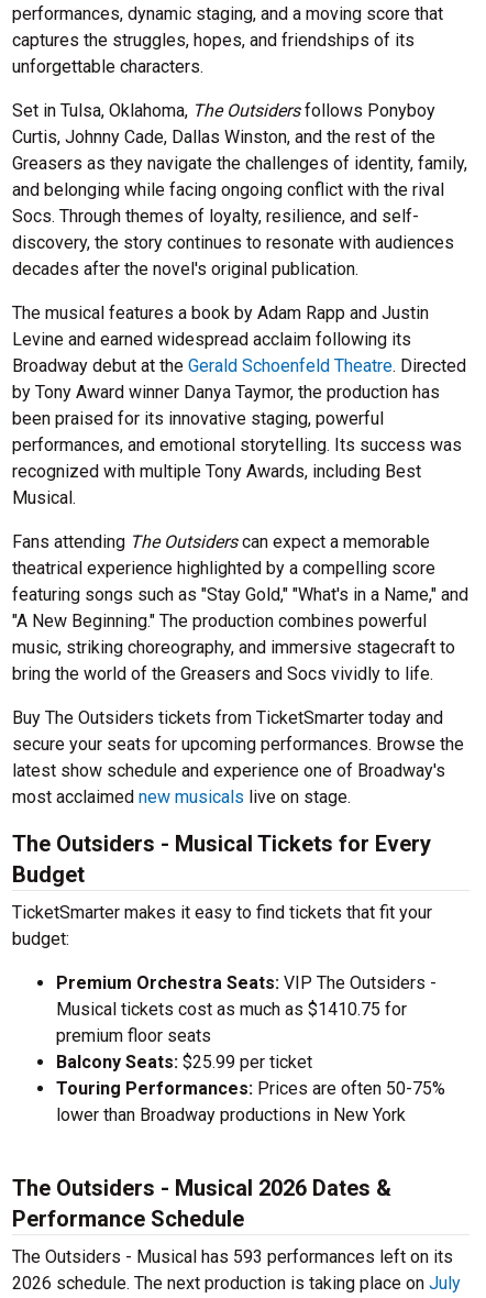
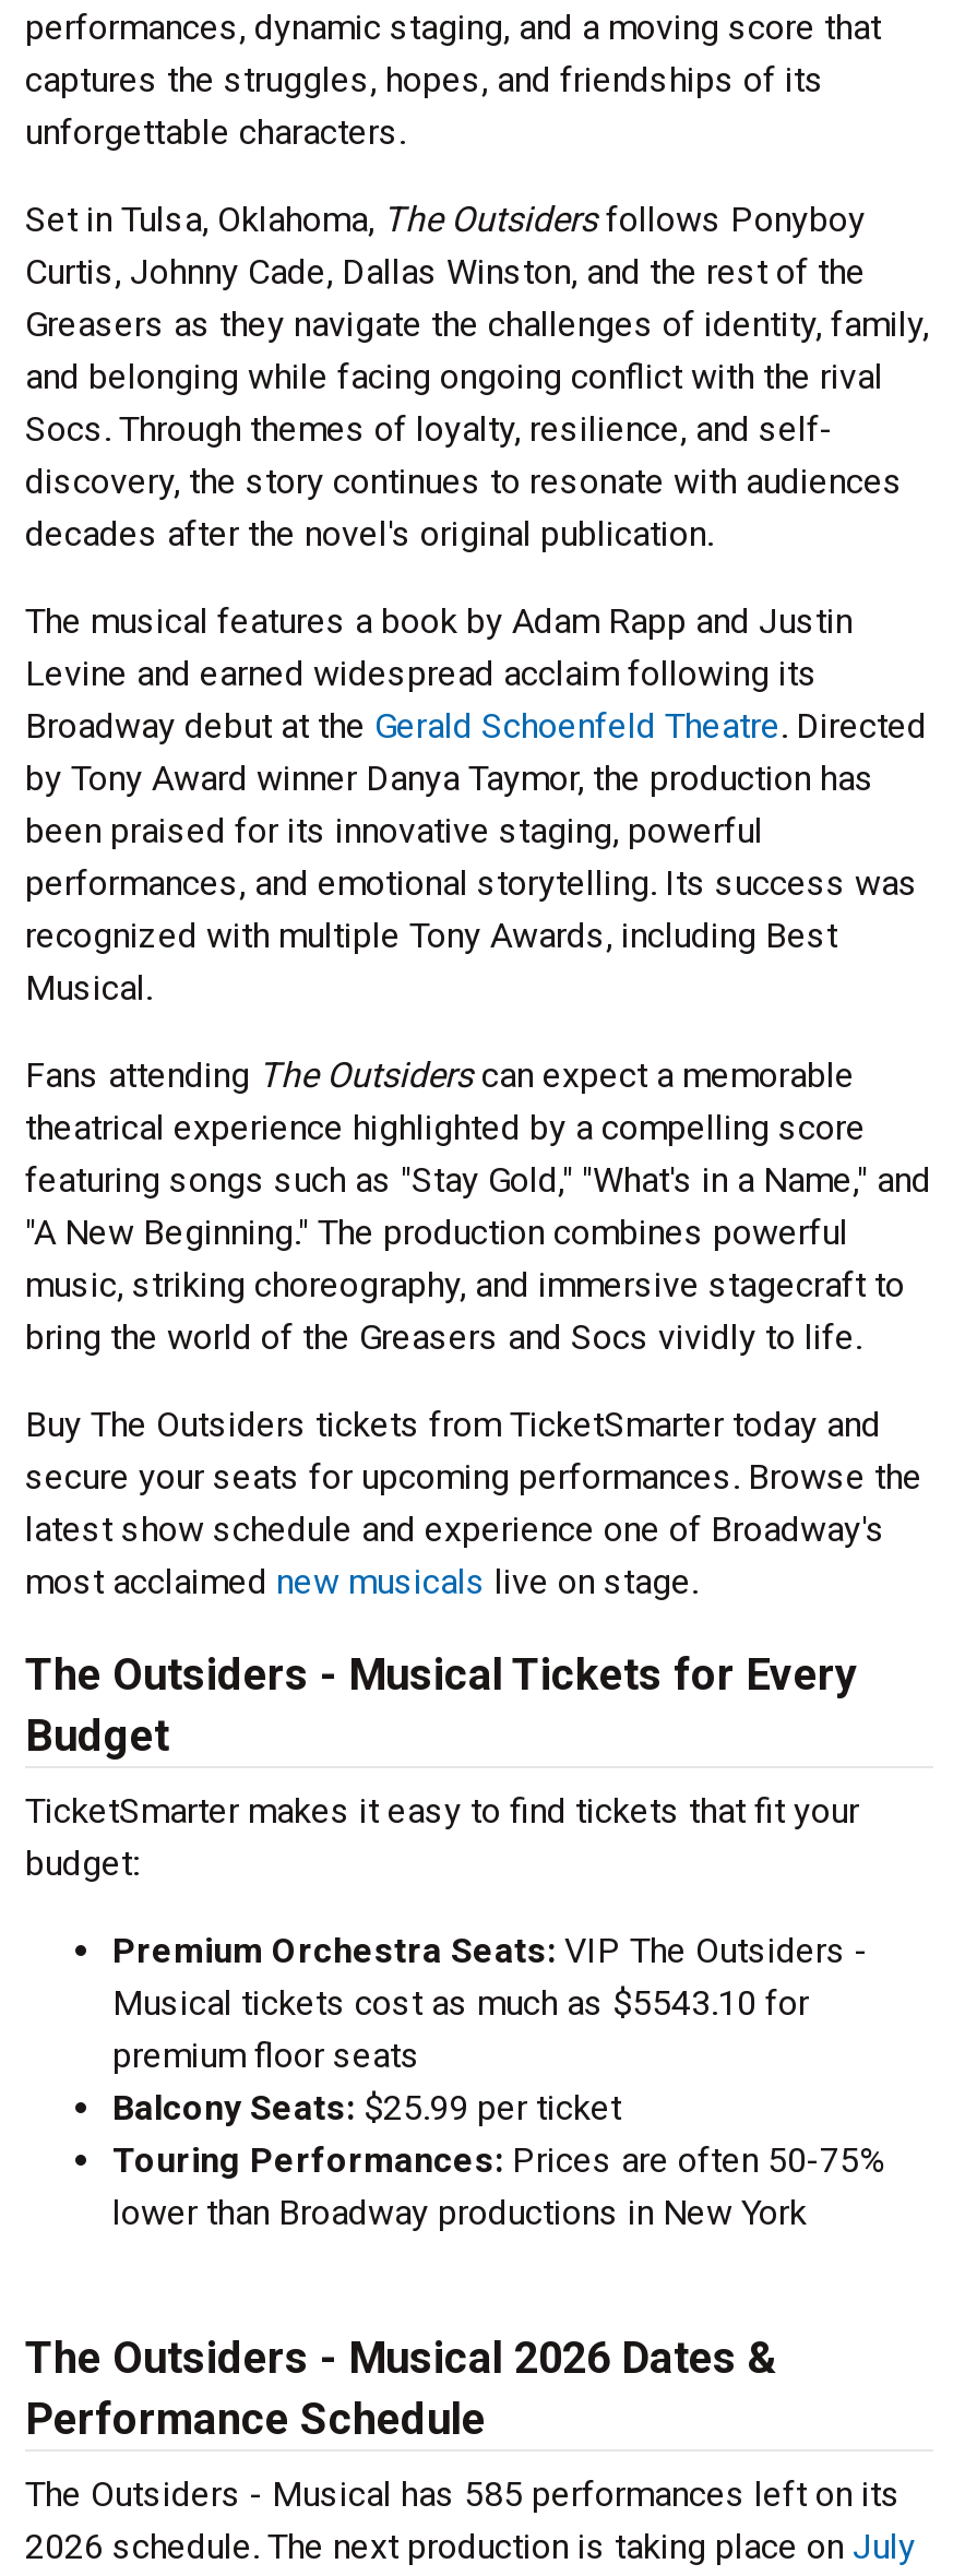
[56,999,407,1020] Musical tickets cost as much as $1410.75 for -> [112,1982,809,2024] Musical tickets cost as much as $5543.10 for
[12,1246,453,1267] The Outsiders - Musical has 593 performances left on its -> [25,2473,901,2515] The Outsiders - Musical has 585 performances left on its

